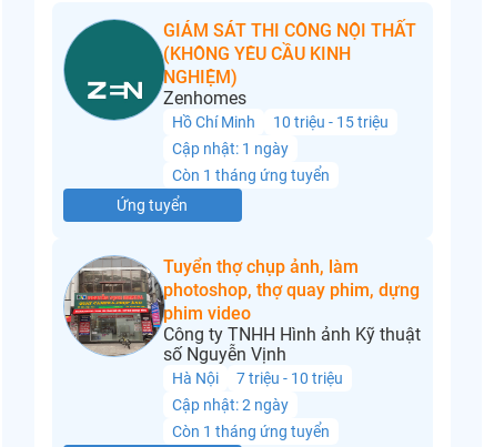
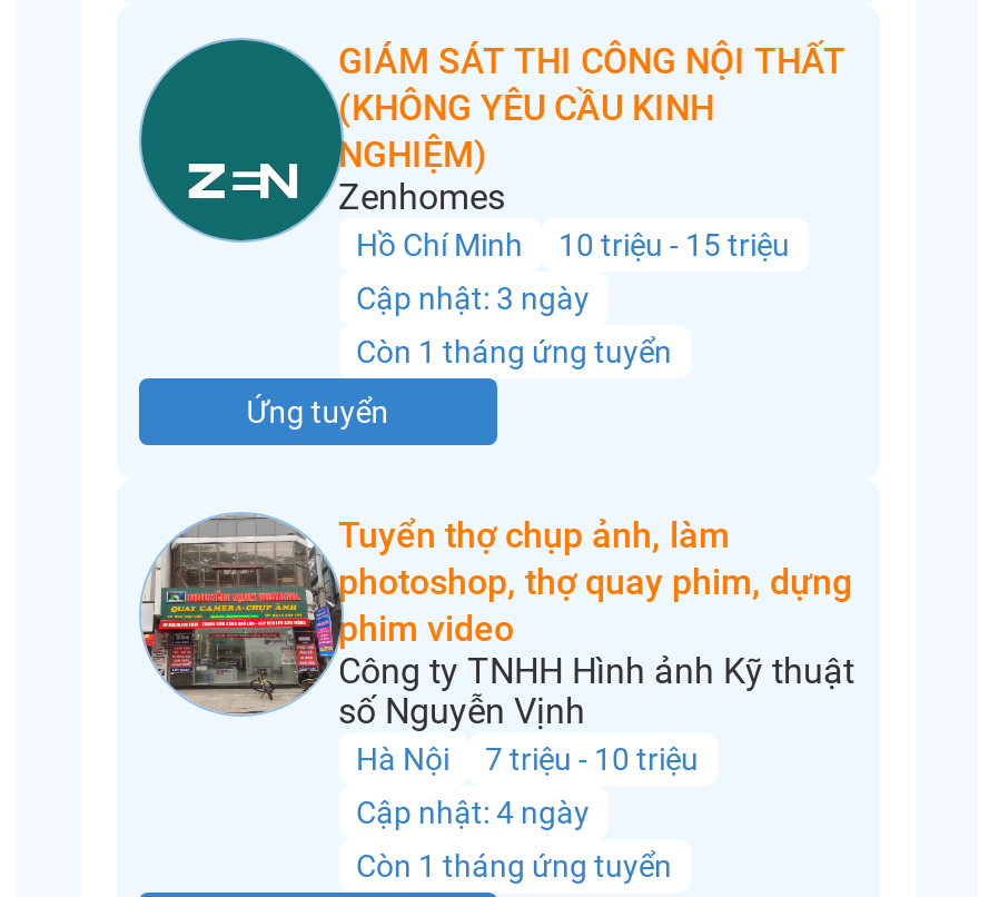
[172,140,288,158] Cập nhật: 1 ngày -> [356,281,590,316] Cập nhật: 3 ngày
[172,396,288,414] Cập nhật: 2 ngày -> [356,795,590,830] Cập nhật: 4 ngày

